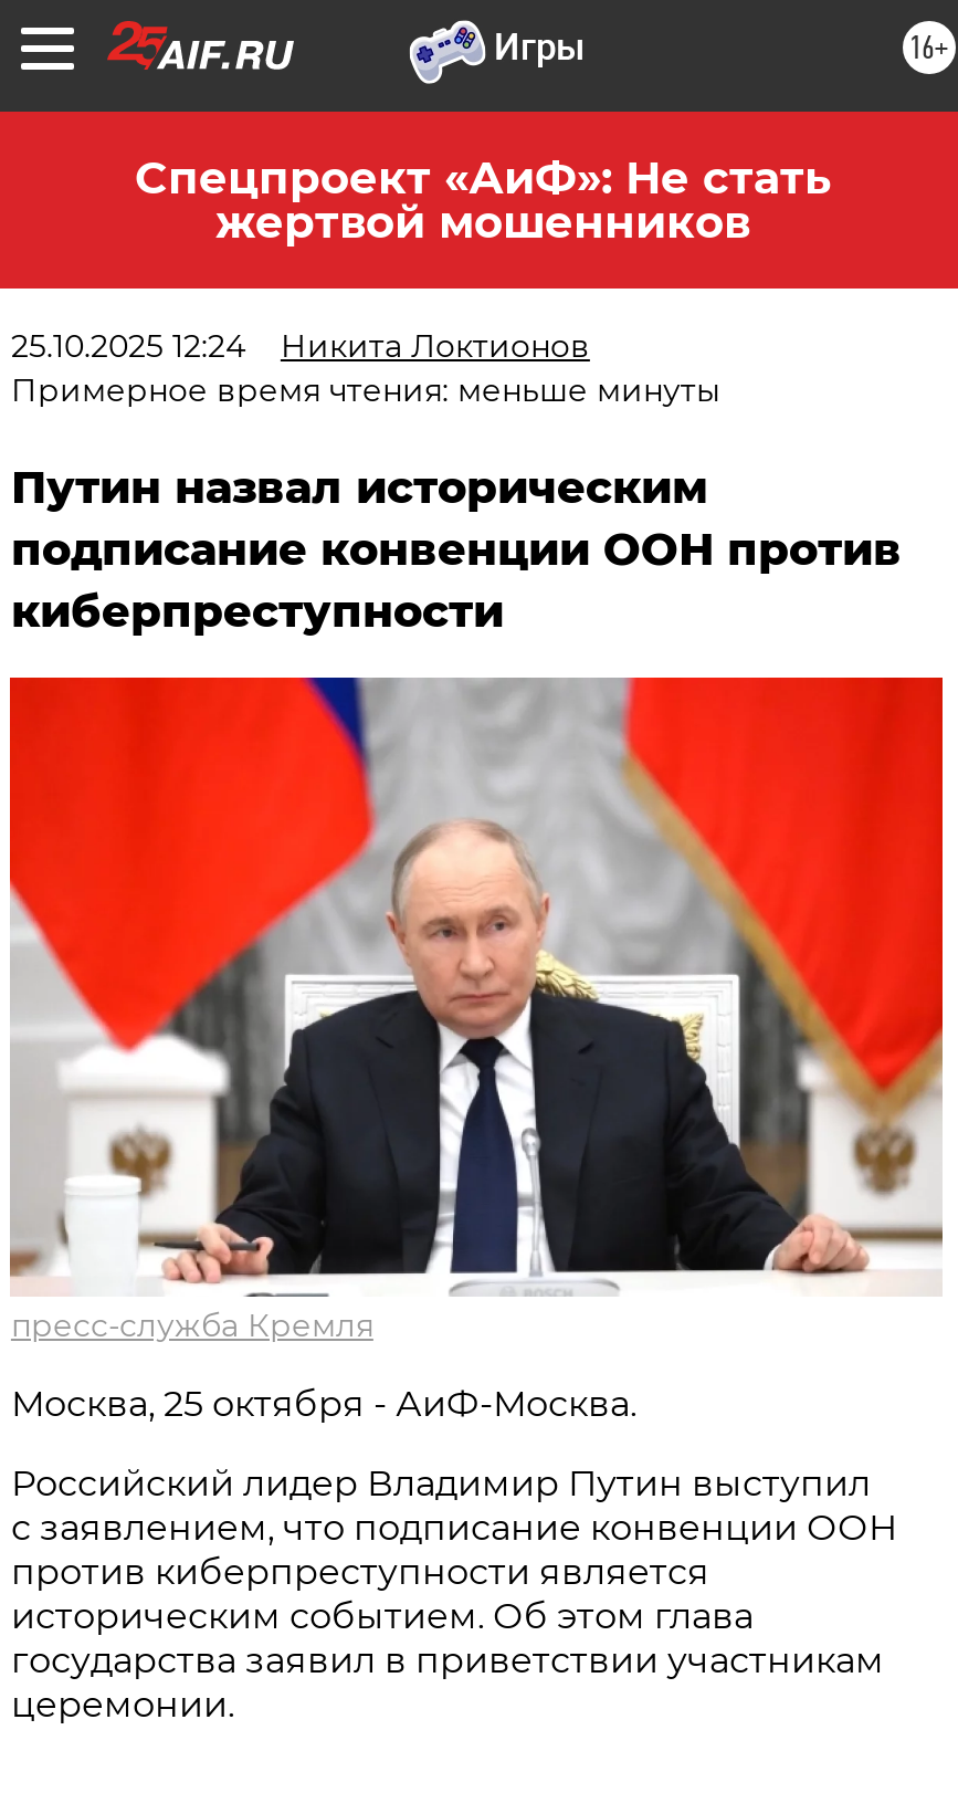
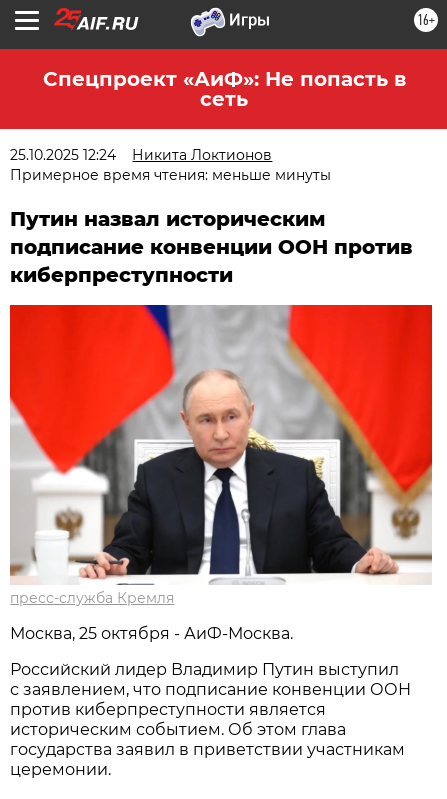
[135,151,831,249] Спецпроект «АиФ»: Не стать | жертвой мошенников -> [42,67,405,111] Спецпроект «АиФ»: Не попасть в | сеть

